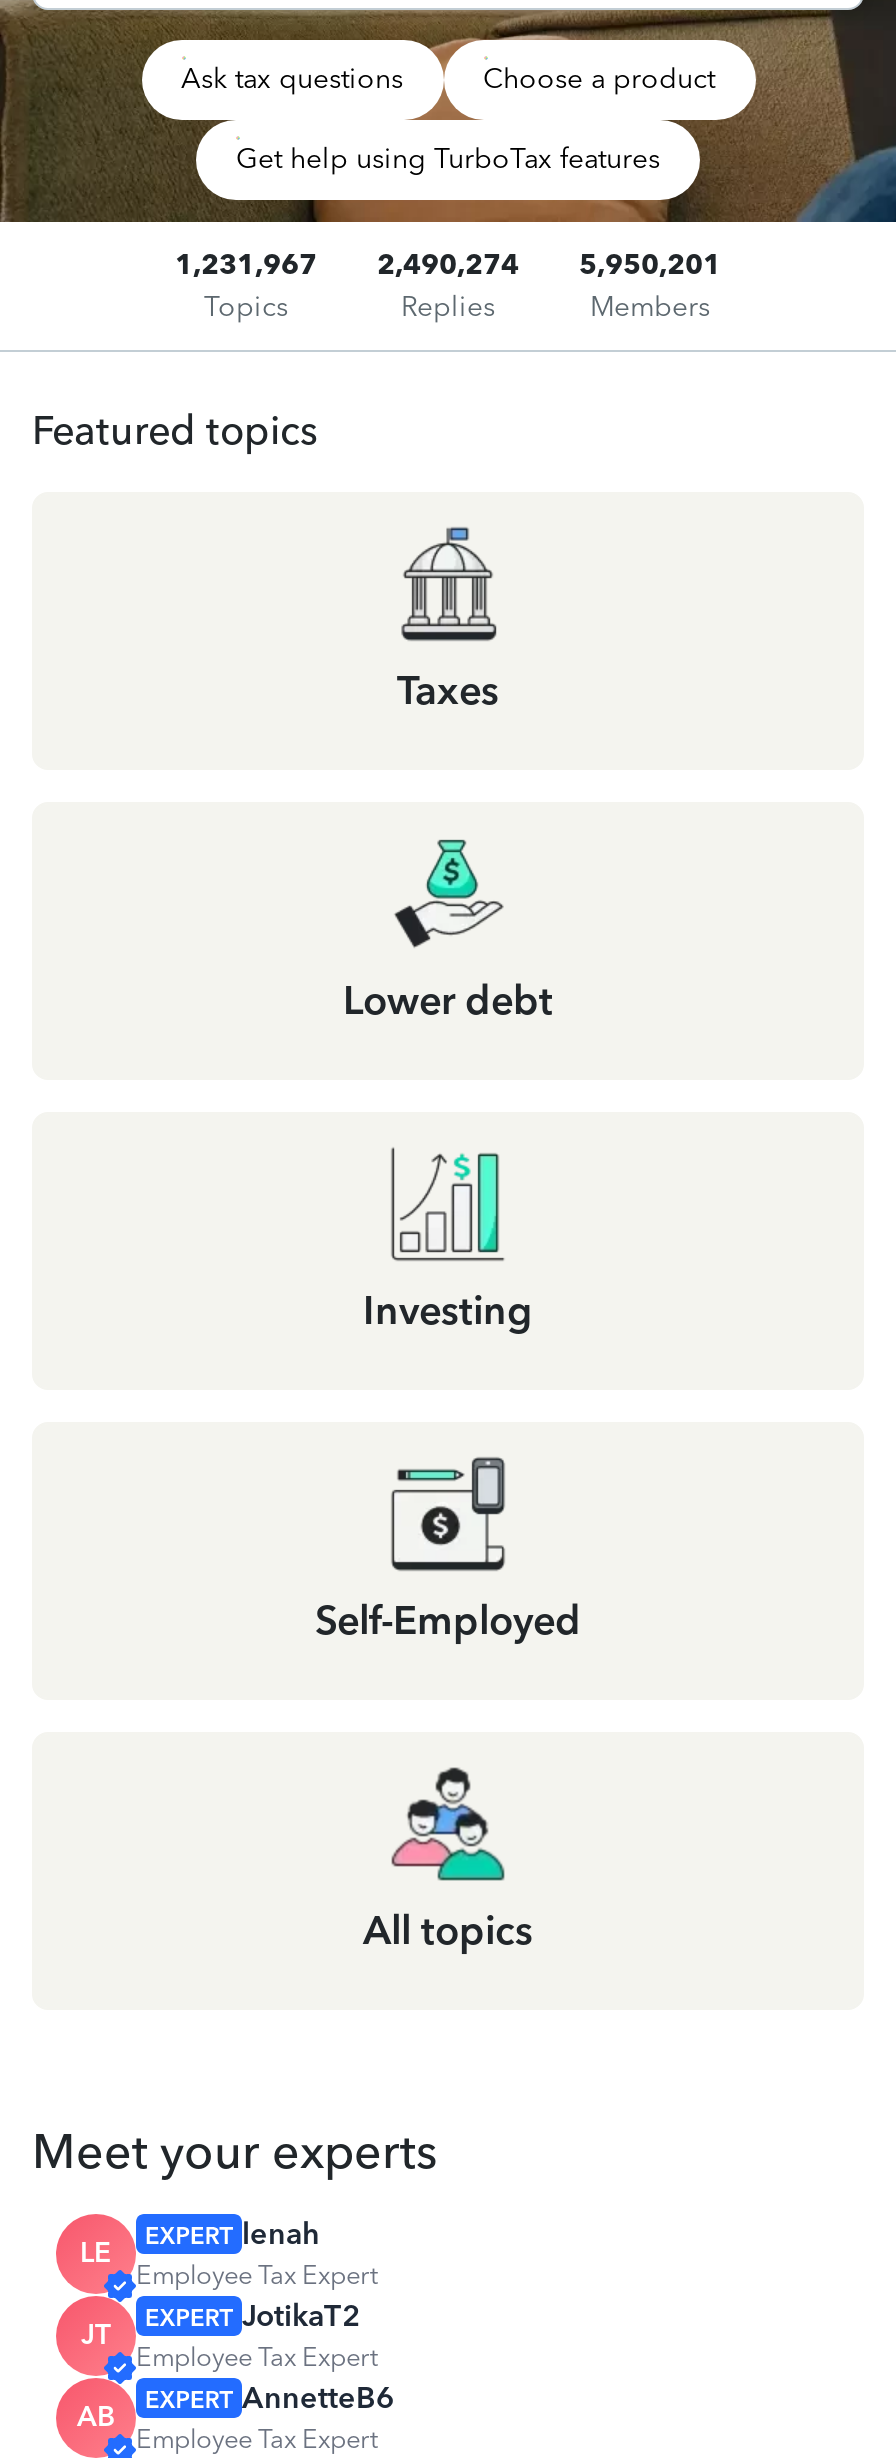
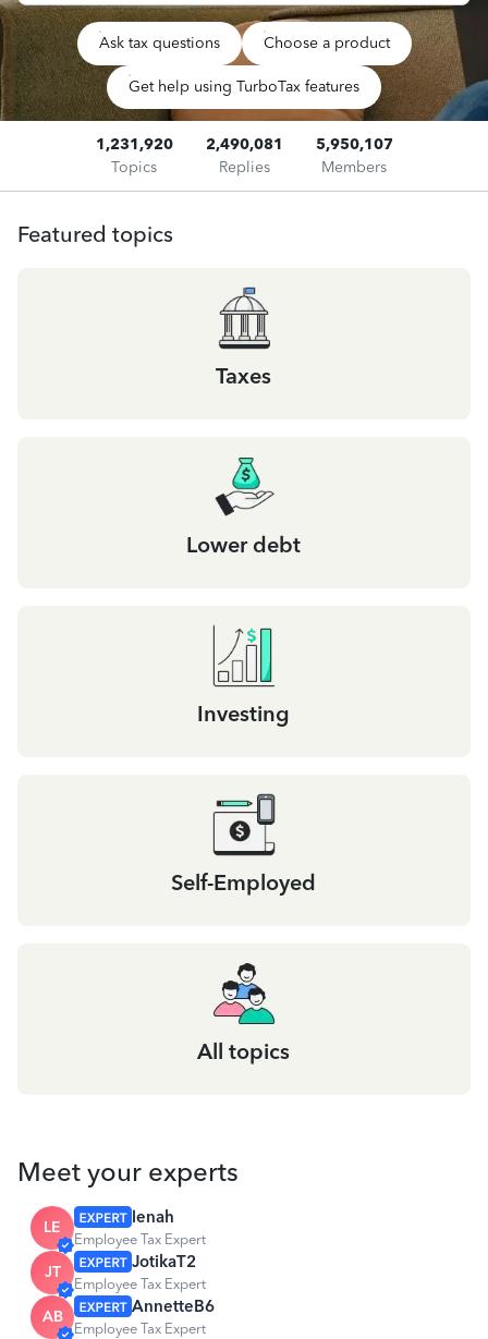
[175,248,317,282] 1,231,967 -> [95,135,173,154] 1,231,920
[377,248,519,282] 2,490,274 -> [205,135,283,154] 2,490,081
[579,248,721,282] 5,950,201 -> [315,135,393,154] 5,950,107

